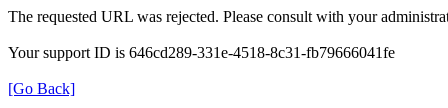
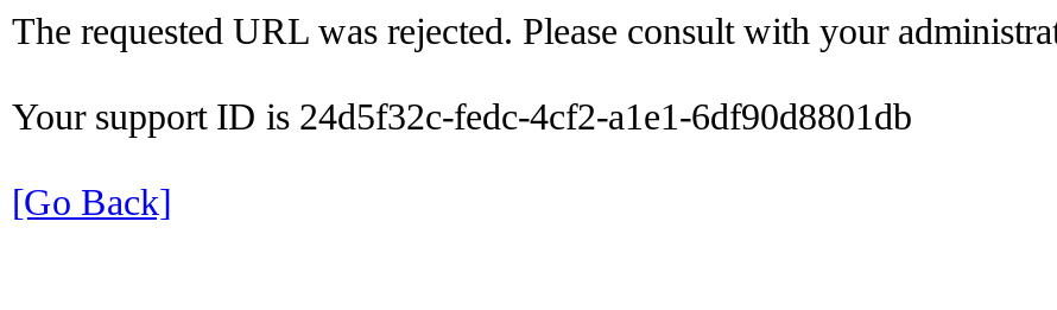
[8,44,395,61] Your support ID is 646cd289-331e-4518-8c31-fb79666041fe -> [12,96,912,137] Your support ID is 24d5f32c-fedc-4cf2-a1e1-6df90d8801db

